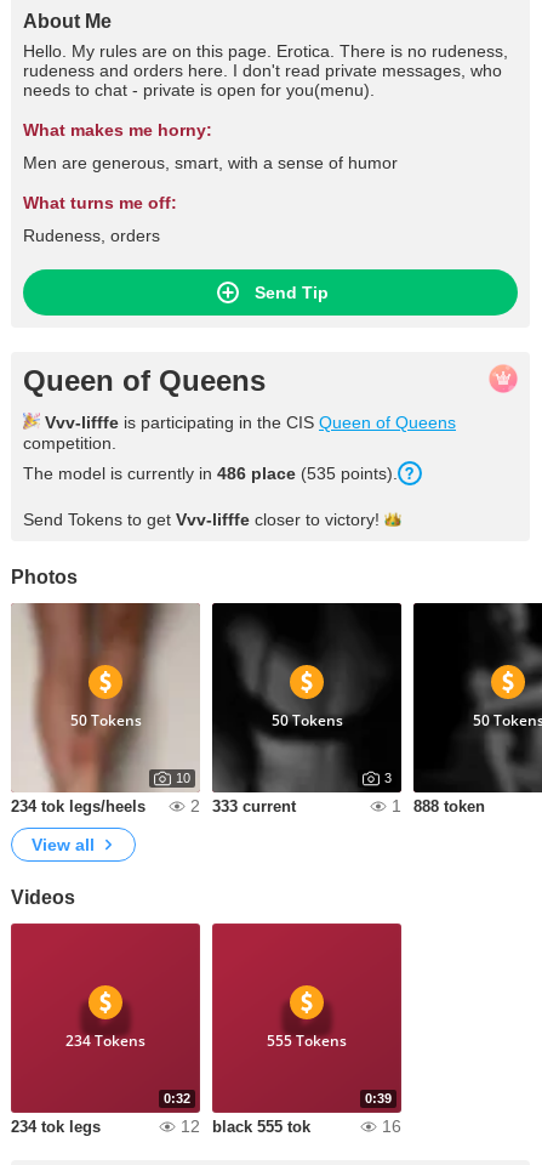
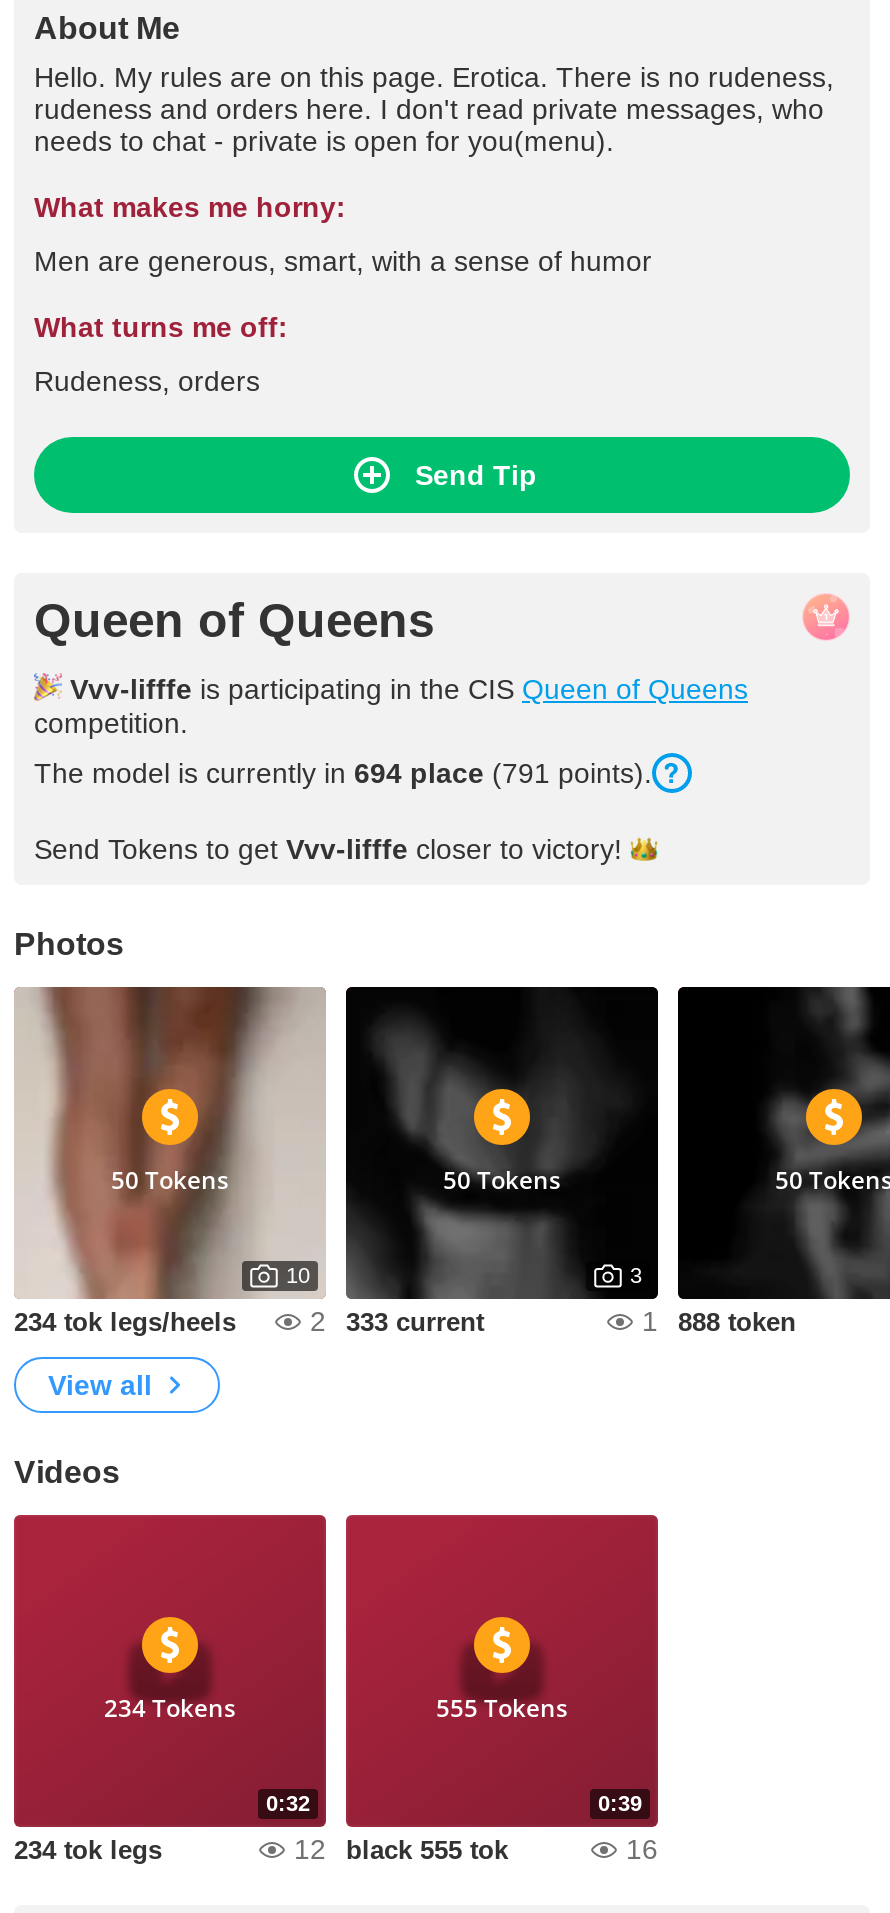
[23,464,398,483] The model is currently in 486 place (535 points). -> [34,757,652,789] The model is currently in 694 place (791 points).

